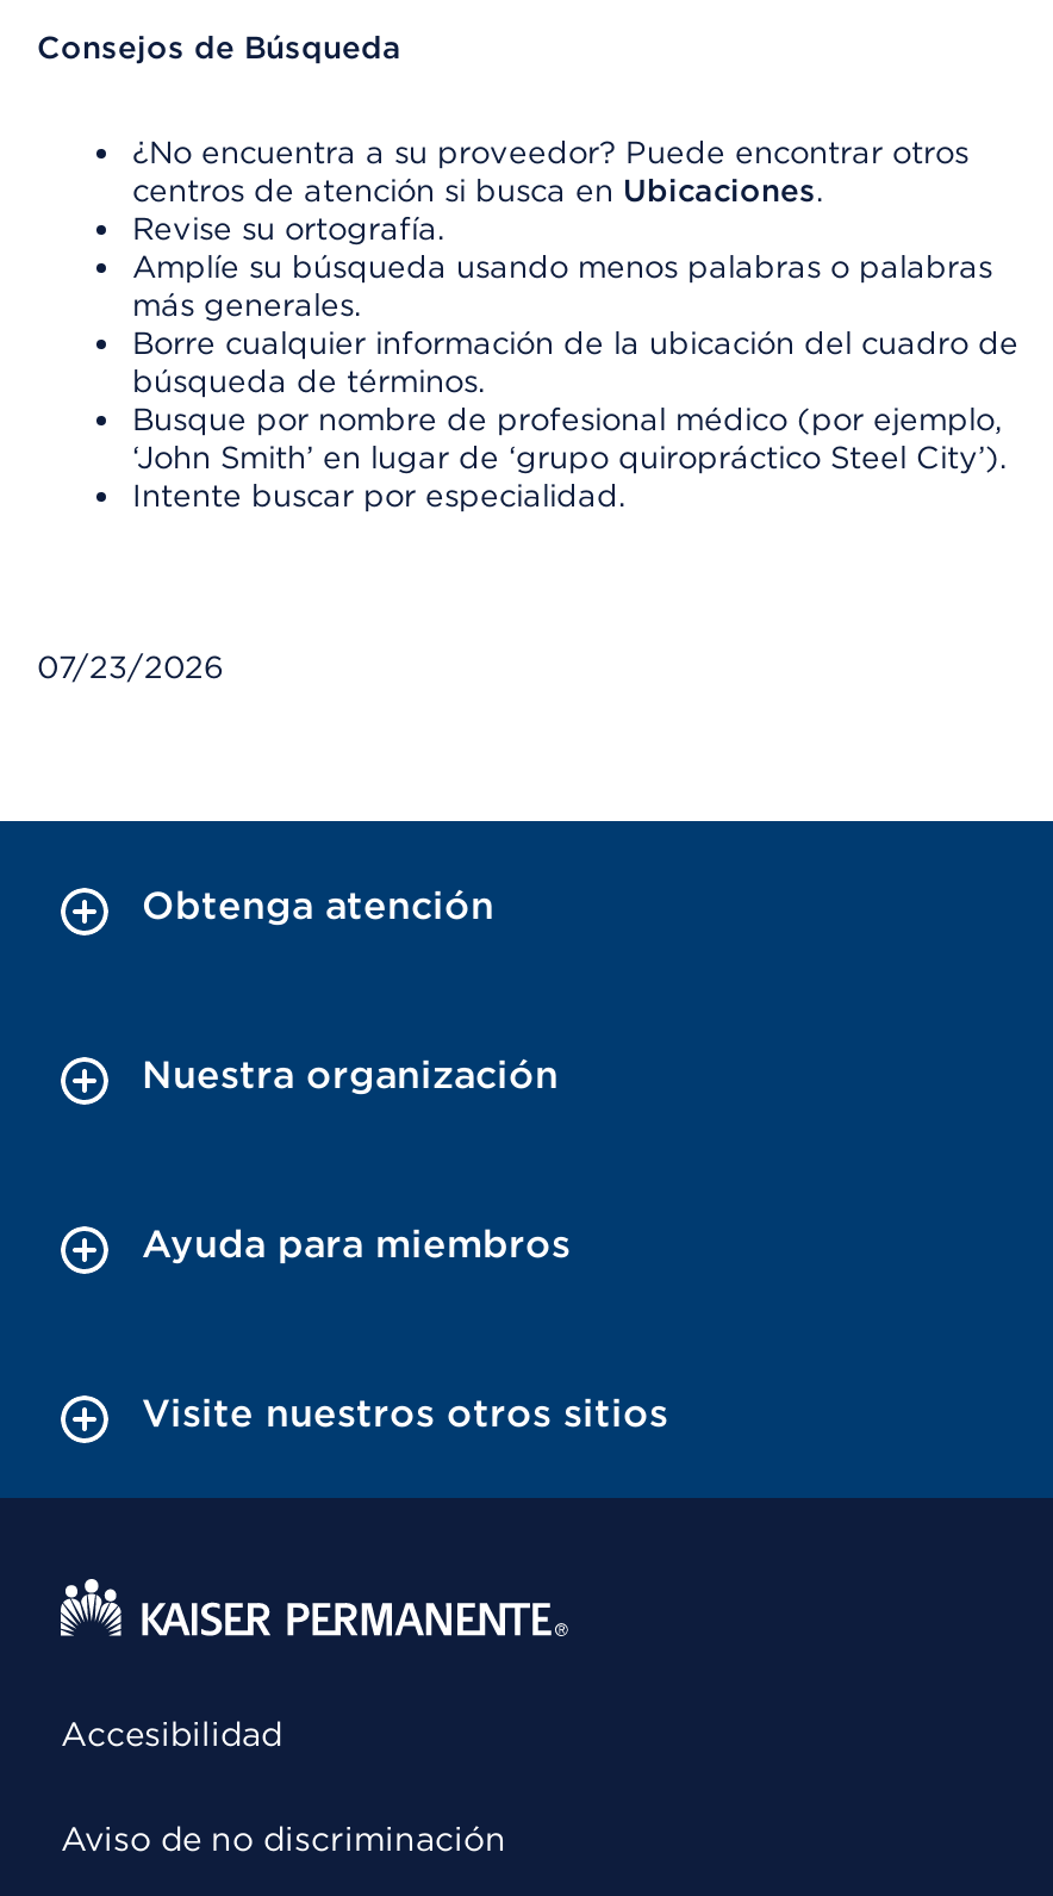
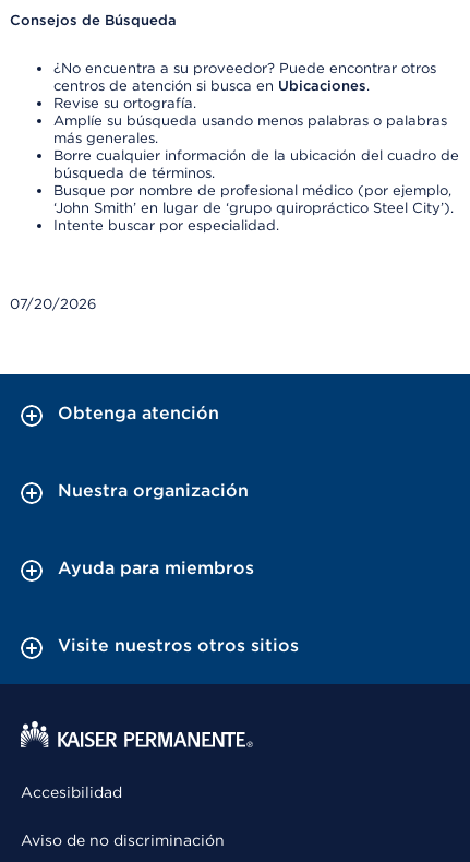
[37,649,223,685] 07/23/2026 -> [10,296,96,312] 07/20/2026

